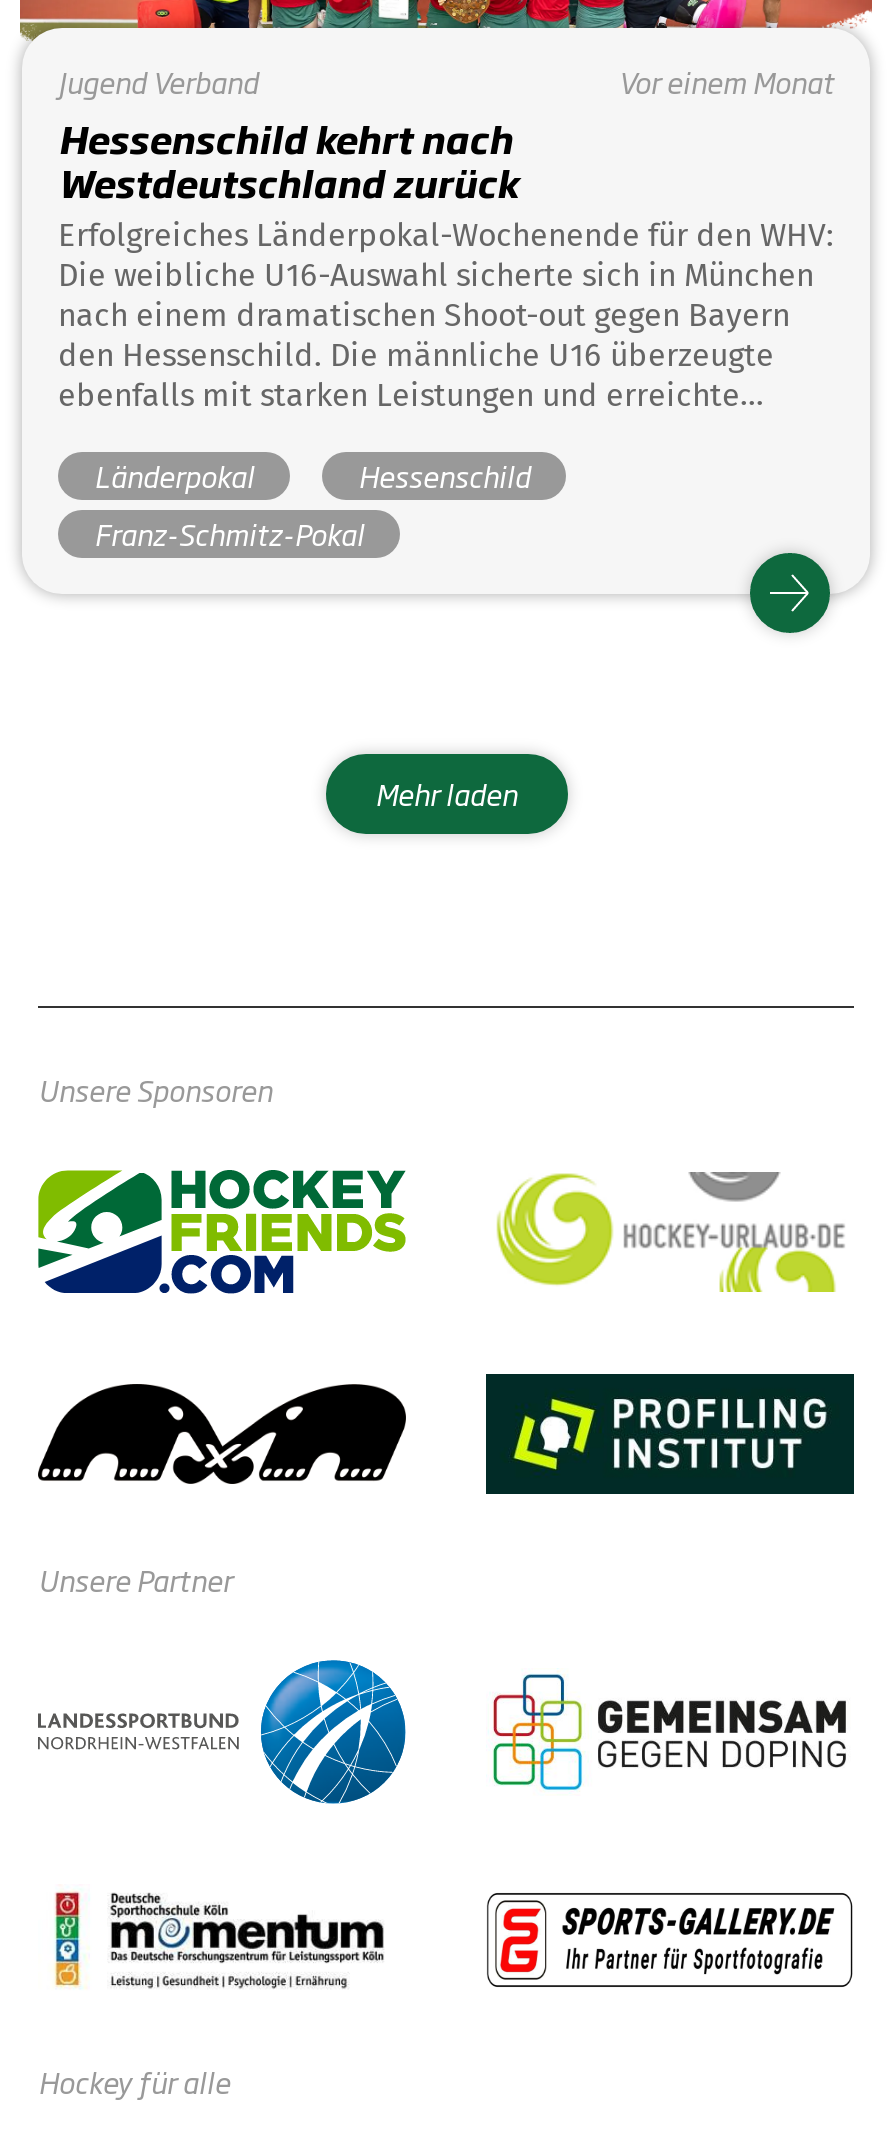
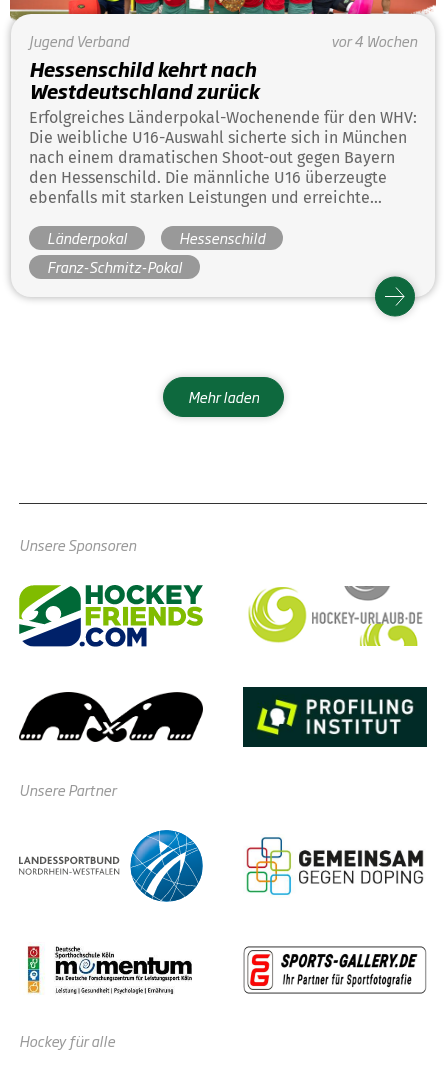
[618,59,834,101] Vor einem Monat -> [331,29,417,50] vor 4 Wochen

